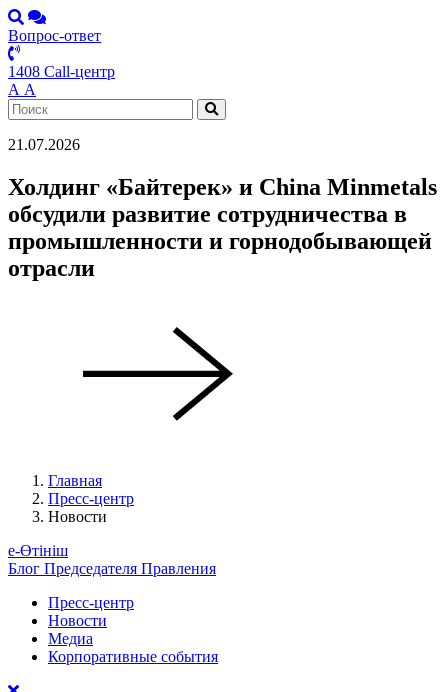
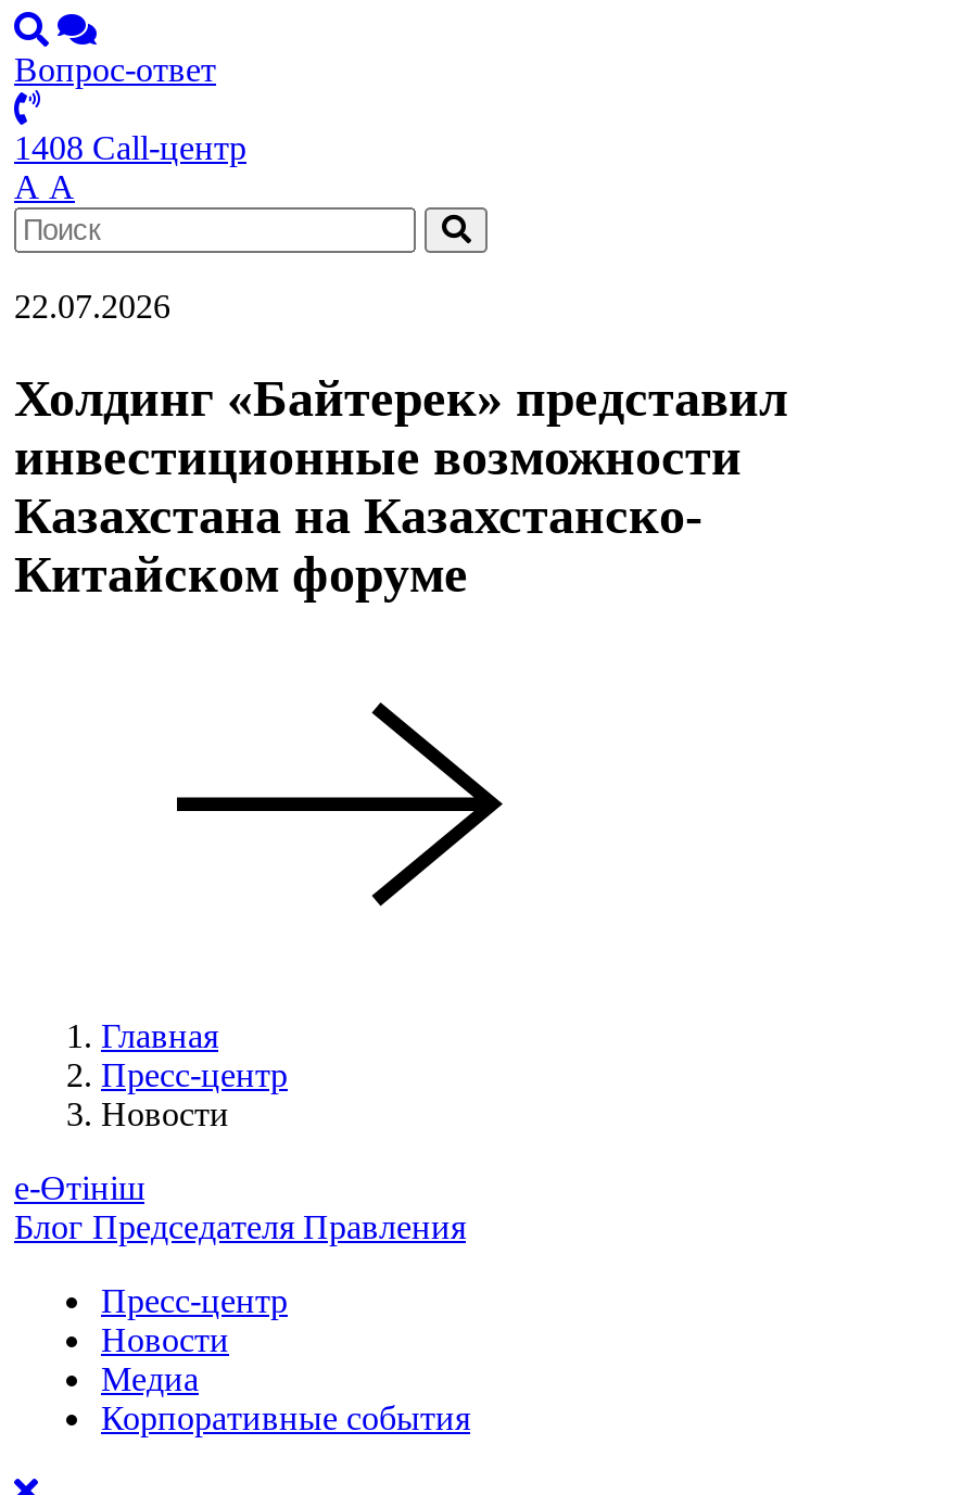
[8,136,80,153] 21.07.2026 -> [14,288,170,325] 22.07.2026
[8,174,437,281] Холдинг «Байтерек» и China Minmetals | обсудили развитие сотрудничества в | промышленности и горнодобывающей | отрасли -> [14,370,787,602] Холдинг «Байтерек» представил | инвестиционные возможности | Казахстана на Казахстанско- | Китайском форуме

